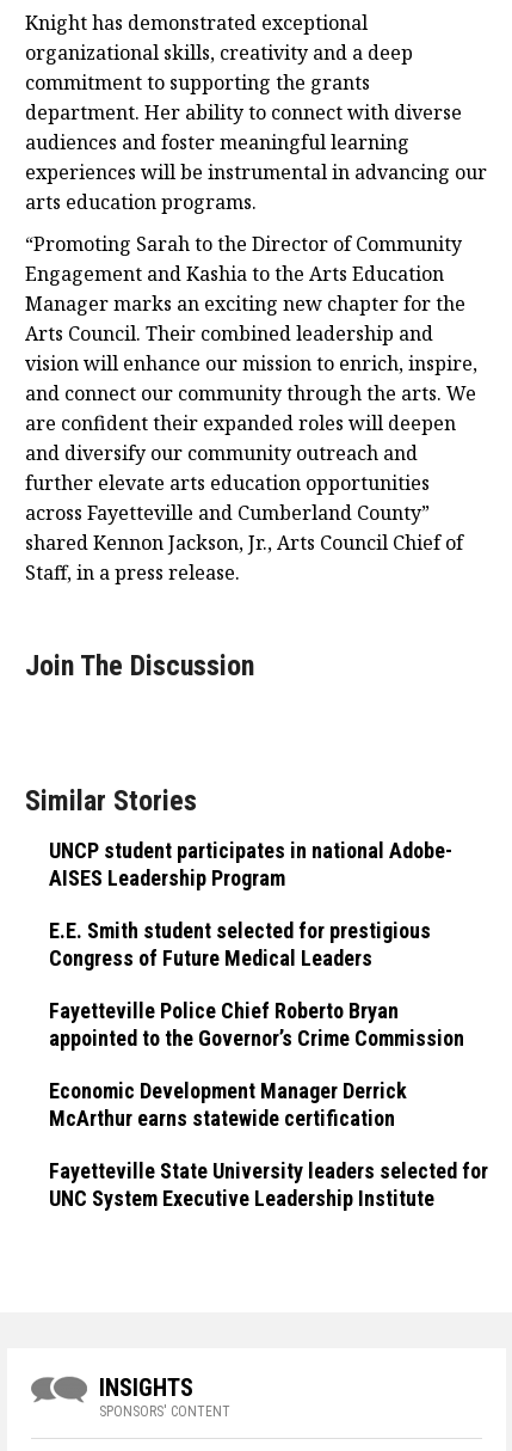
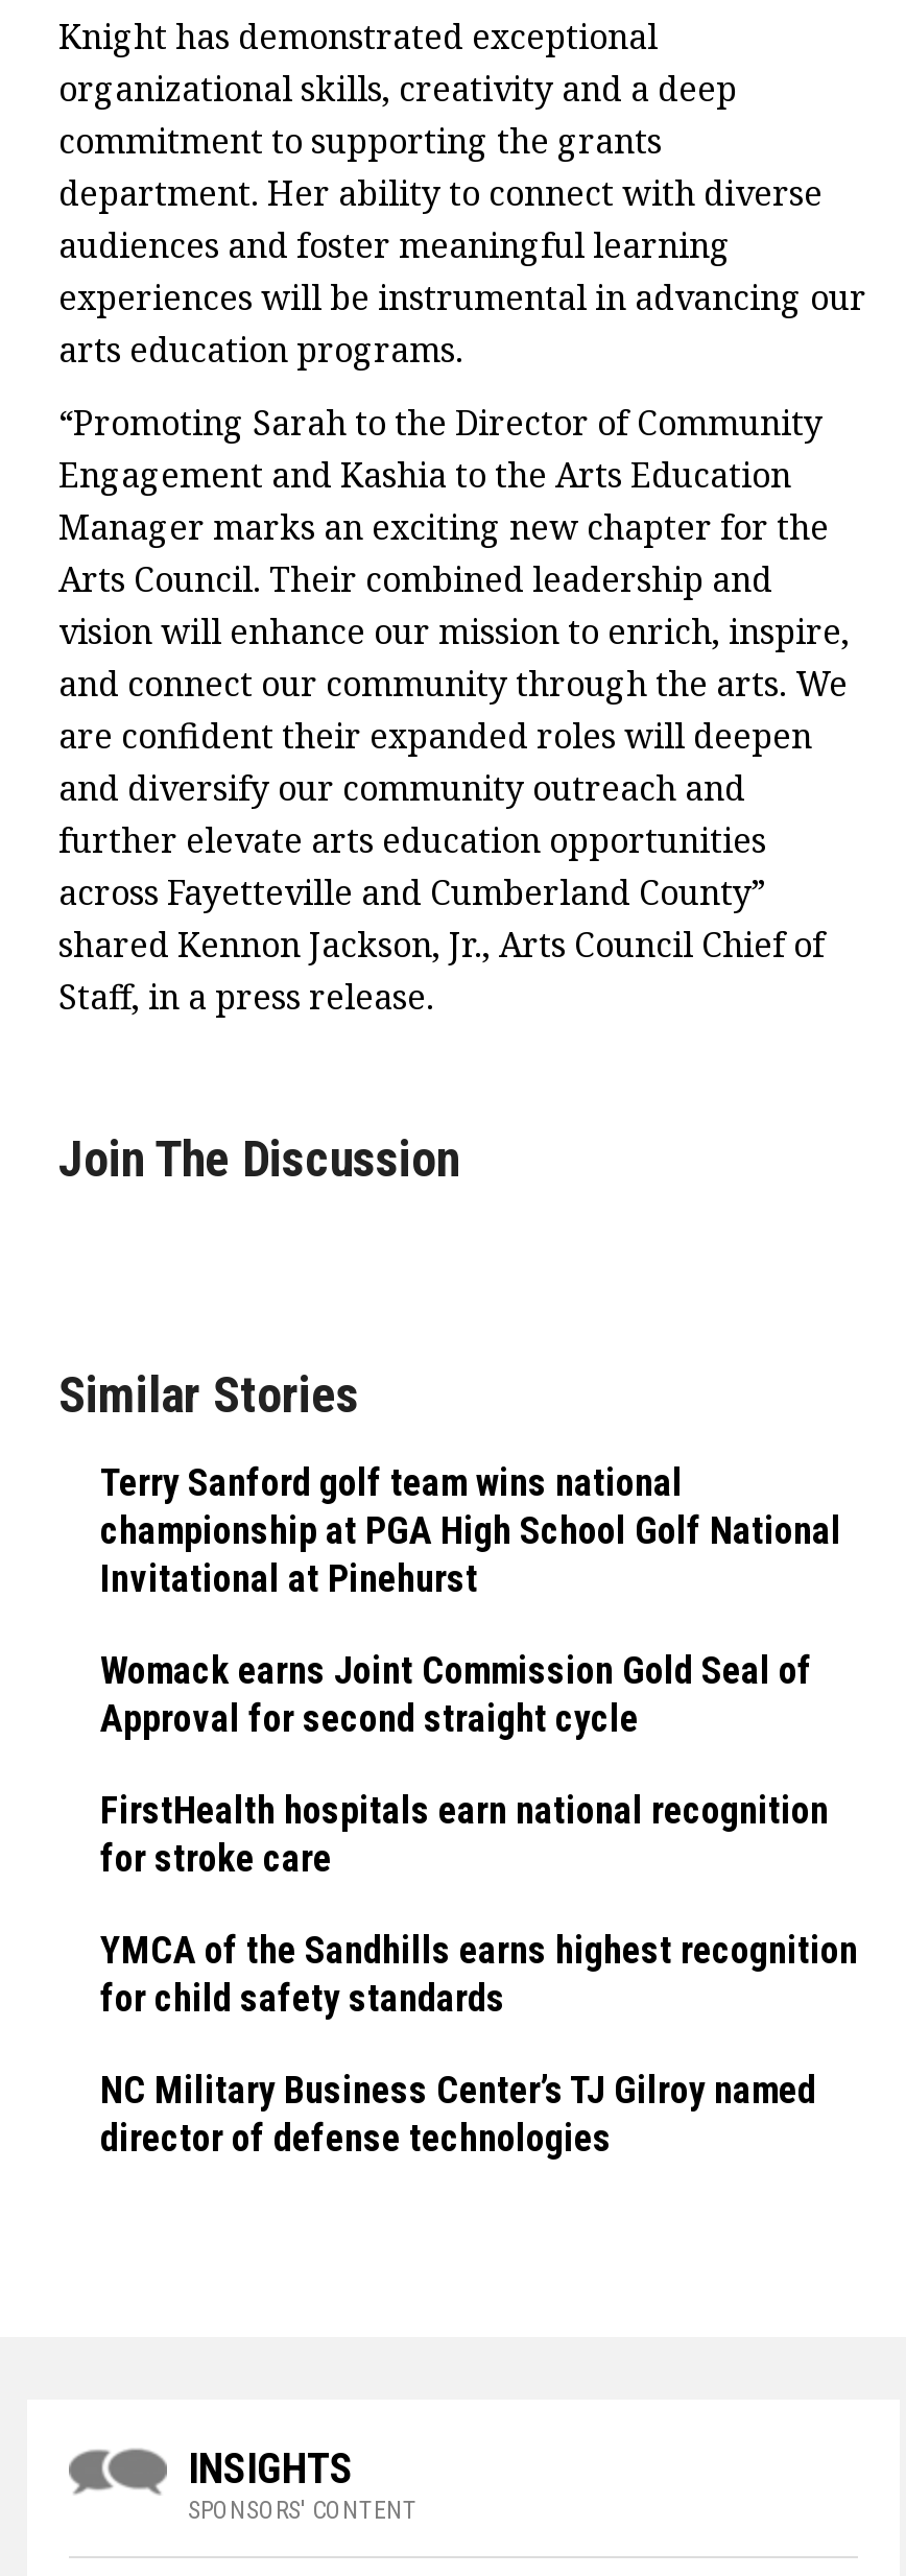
[49,838,452,891] UNCP student participates in national Adobe- | AISES Leadership Program -> [100,1460,841,1600] Terry Sanford golf team wins national | championship at PGA High School Golf National | Invitational at Pinehurst
[49,918,431,971] E.E. Smith student selected for prestigious | Congress of Future Medical Leaders -> [100,1648,812,1740] Womack earns Joint Commission Gold Seal of | Approval for second straight cycle
[49,998,464,1051] Fayetteville Police Chief Roberto Bryan | appointed to the Governor’s Crime Commission -> [100,1788,829,1880] FirstHealth hospitals earn national recognition | for stroke care
[49,1078,407,1131] Economic Development Manager Derrick | McArthur earns statewide certification -> [100,1928,858,2020] YMCA of the Sandhills earns highest recognition | for child safety standards
[49,1158,488,1211] Fayetteville State University leaders selected for | UNC System Executive Leadership Institute -> [100,2068,816,2160] NC Military Business Center’s TJ Gilroy named | director of defense technologies

